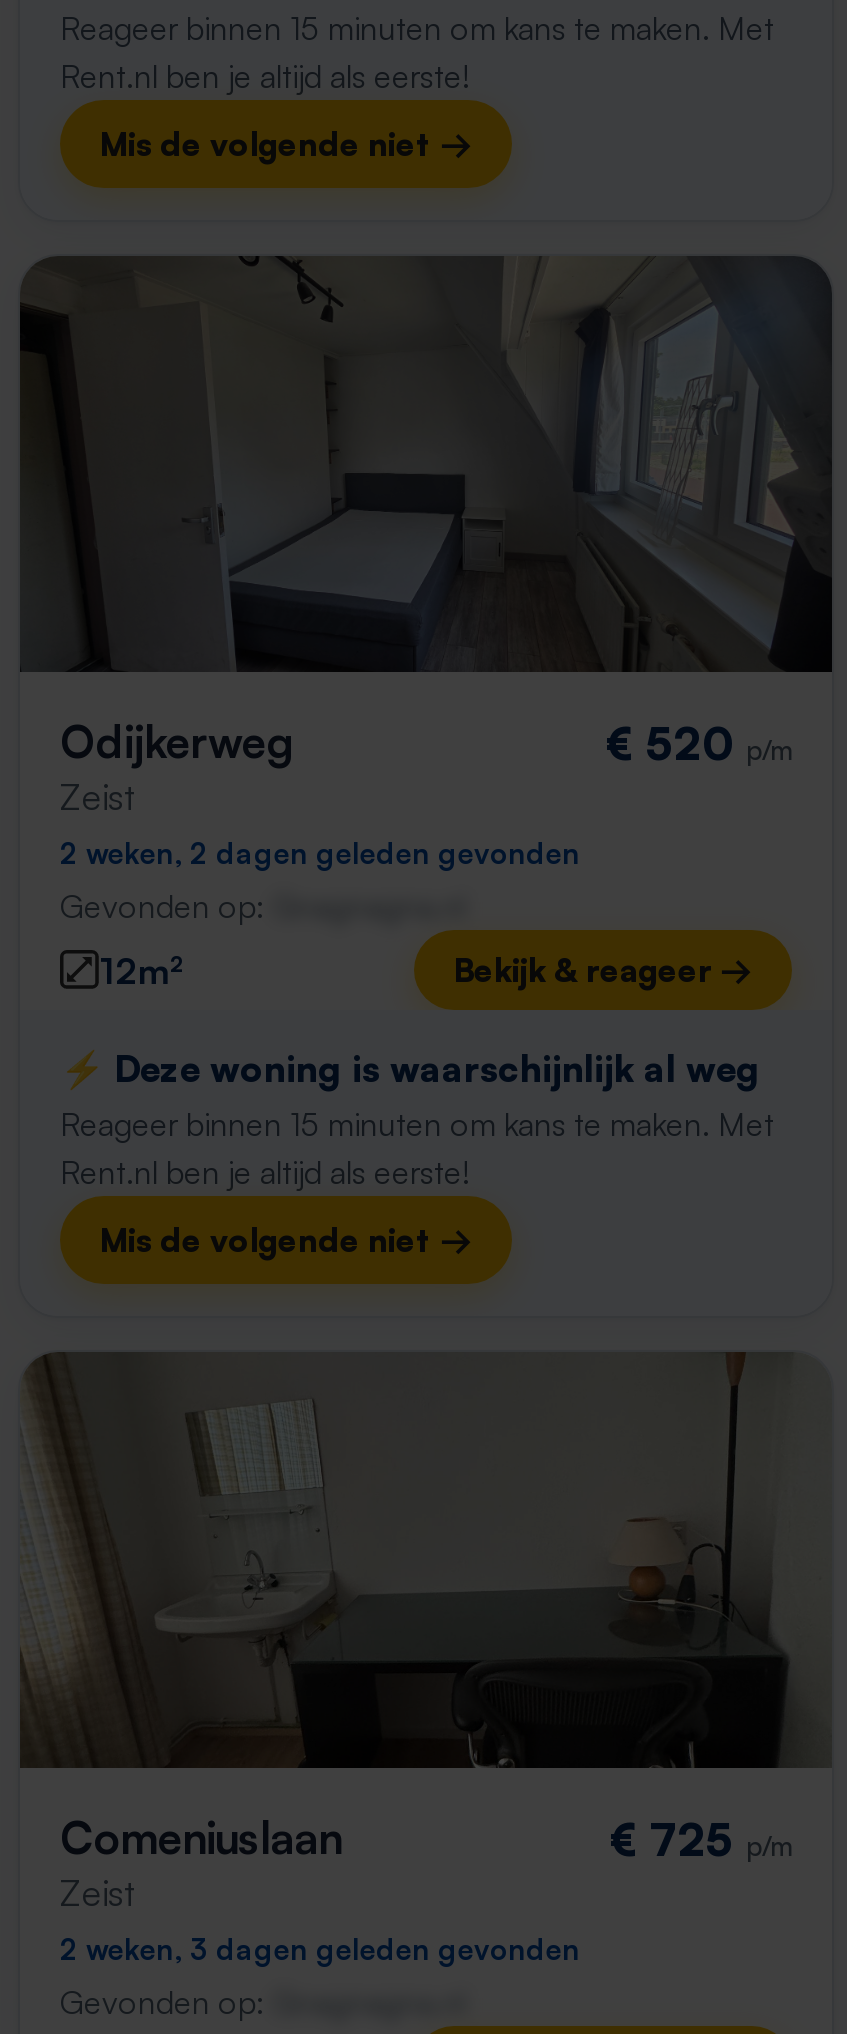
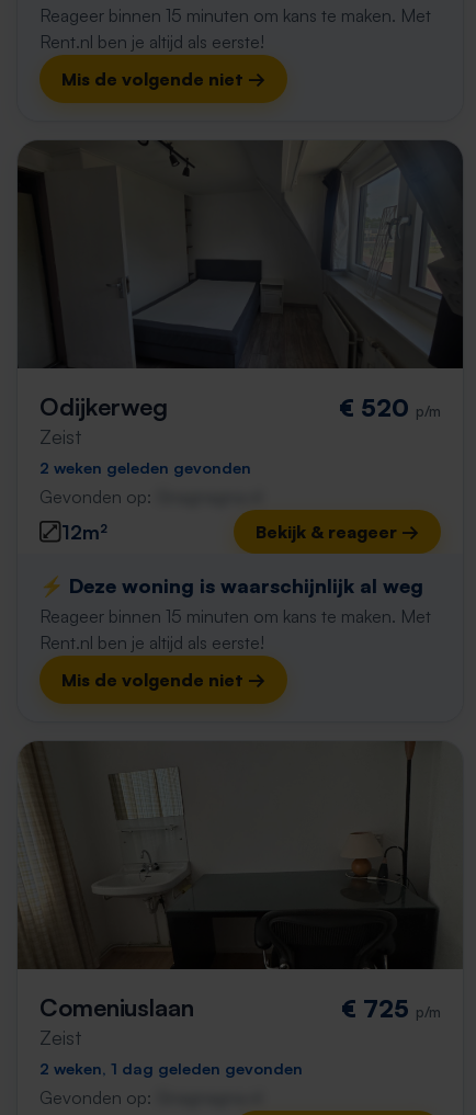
[60,834,580,870] 2 weken, 2 dagen geleden gevonden -> [39,457,251,477] 2 weken geleden gevonden
[60,1930,580,1966] 2 weken, 3 dagen geleden gevonden -> [39,1058,303,1078] 2 weken, 1 dag geleden gevonden

